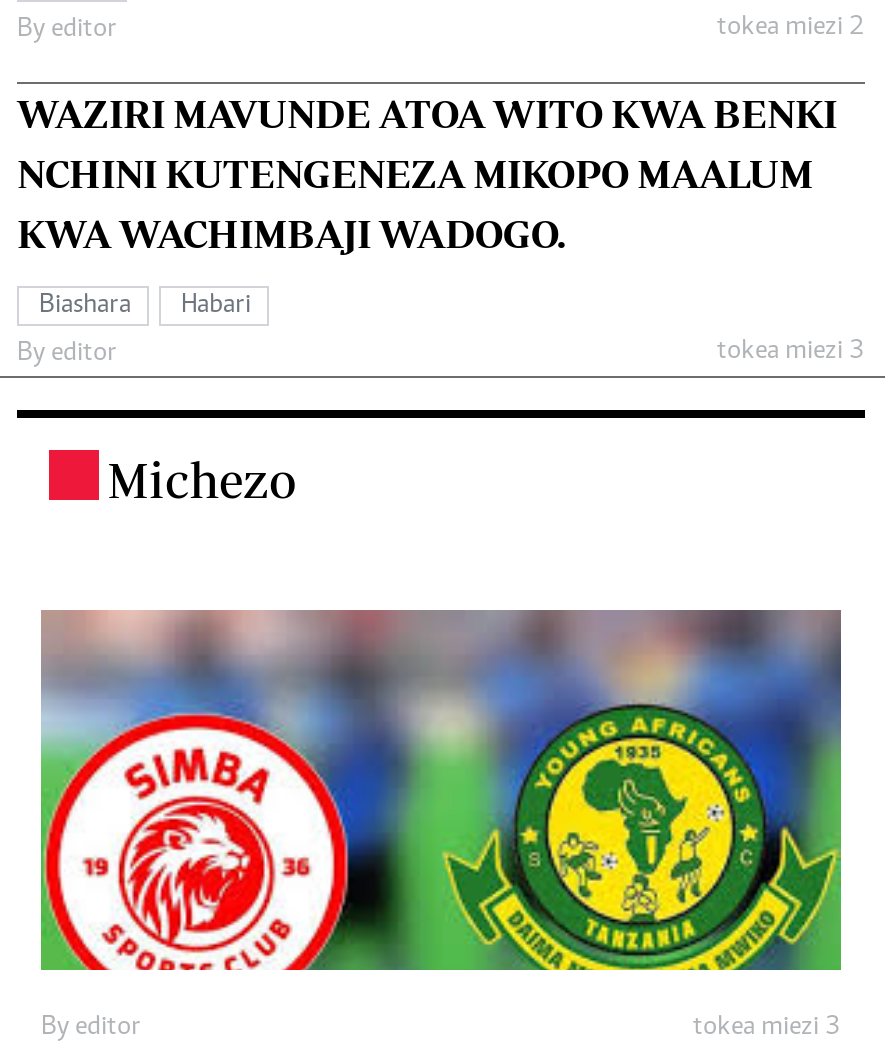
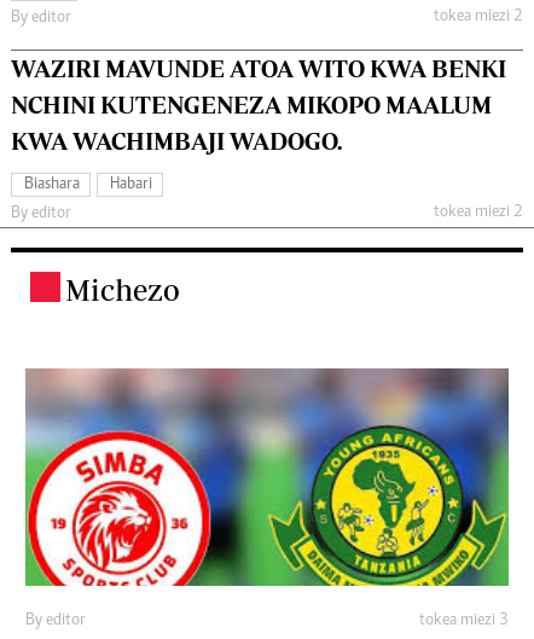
[717,337,865,365] tokea miezi 3 -> [434,204,523,221] tokea miezi 2

